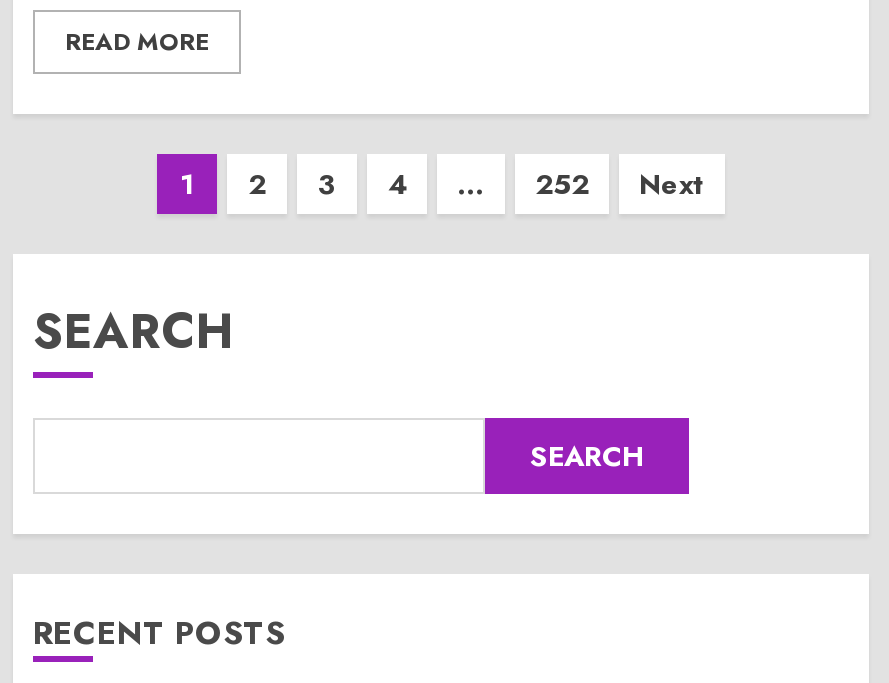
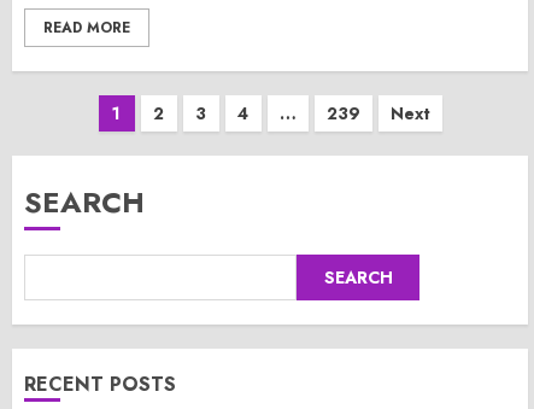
[535,164,589,204] 252 -> [326,101,360,125] 239

